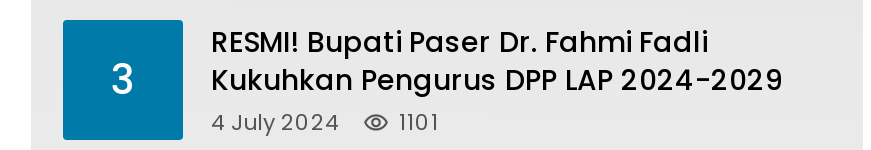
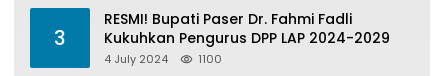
[211,107,439,139] 4 July 2024 1101 -> [104,51,222,67] 4 July 2024 1100

